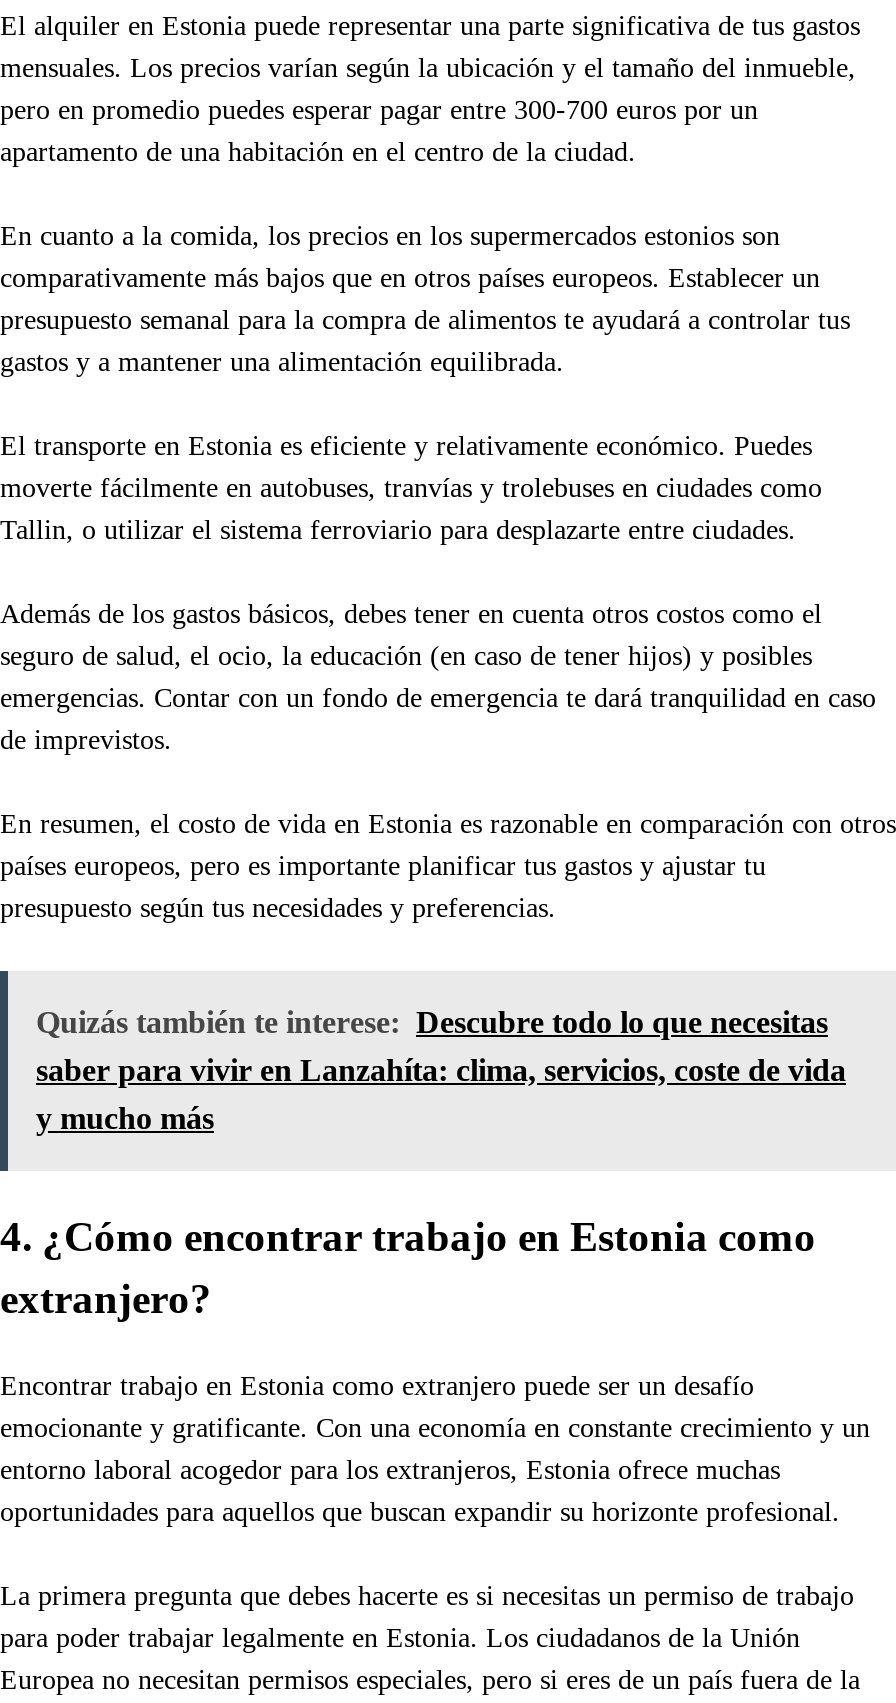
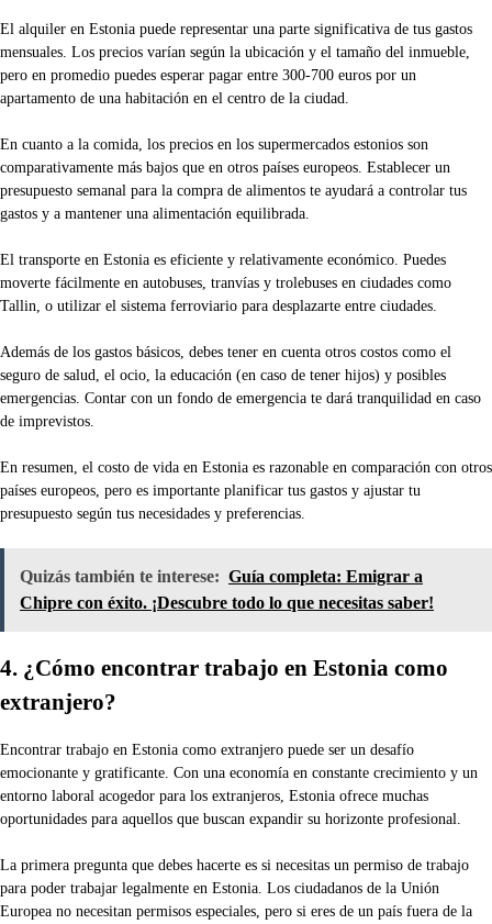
[36,1005,846,1135] Quizás también te interese: Descubre todo lo que necesitas | saber para vivir en Lanzahíta: clima, servicios, coste de vida | y mucho más -> [20,567,434,612] Quizás también te interese: Guía completa: Emigrar a | Chipre con éxito. ¡Descubre todo lo que necesitas saber!

